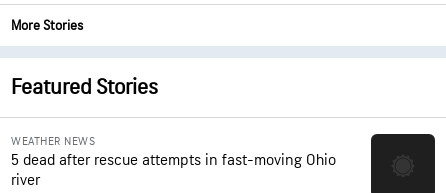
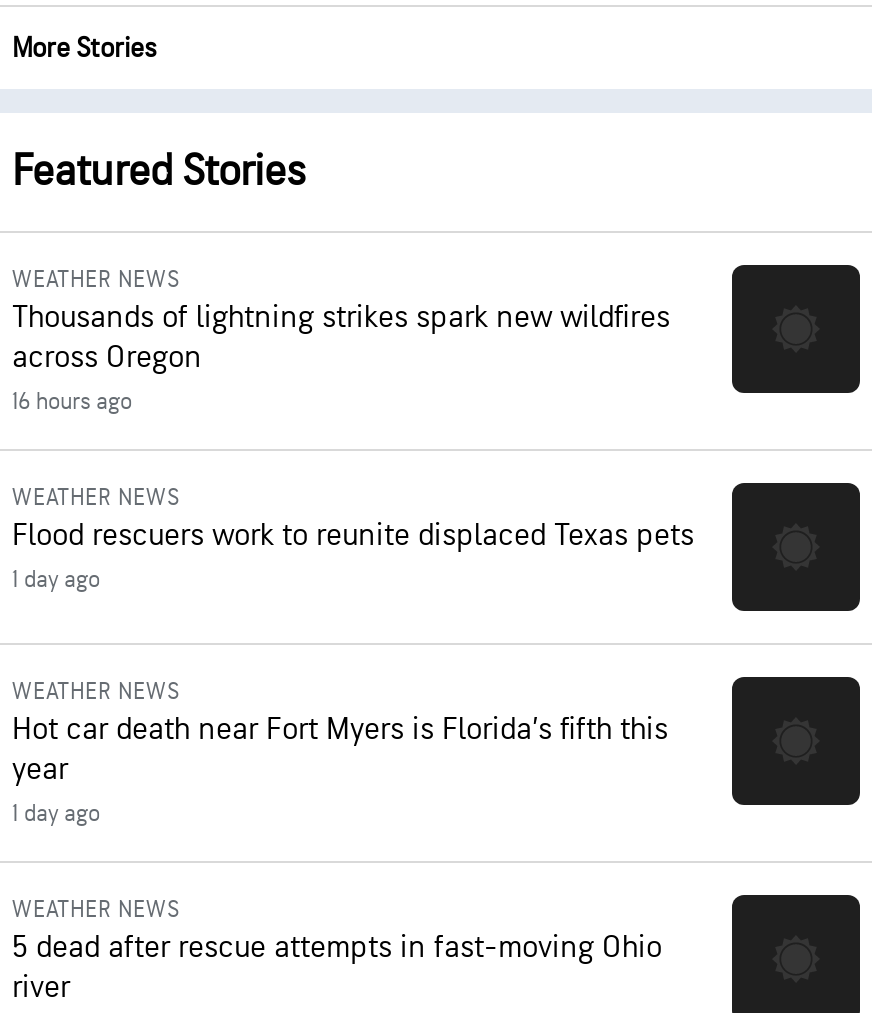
none -> [12,299,694,595] Thousands of lightning strikes spark new wildfires | across Oregon | 16 hours ago | WEATHER NEWS | Flood rescuers work to reunite displaced Texas pets | 1 day ago
none -> [12,677,668,925] WEATHER NEWS | Hot car death near Fort Myers is Florida’s fifth this | year | 1 day ago | WEATHER NEWS

